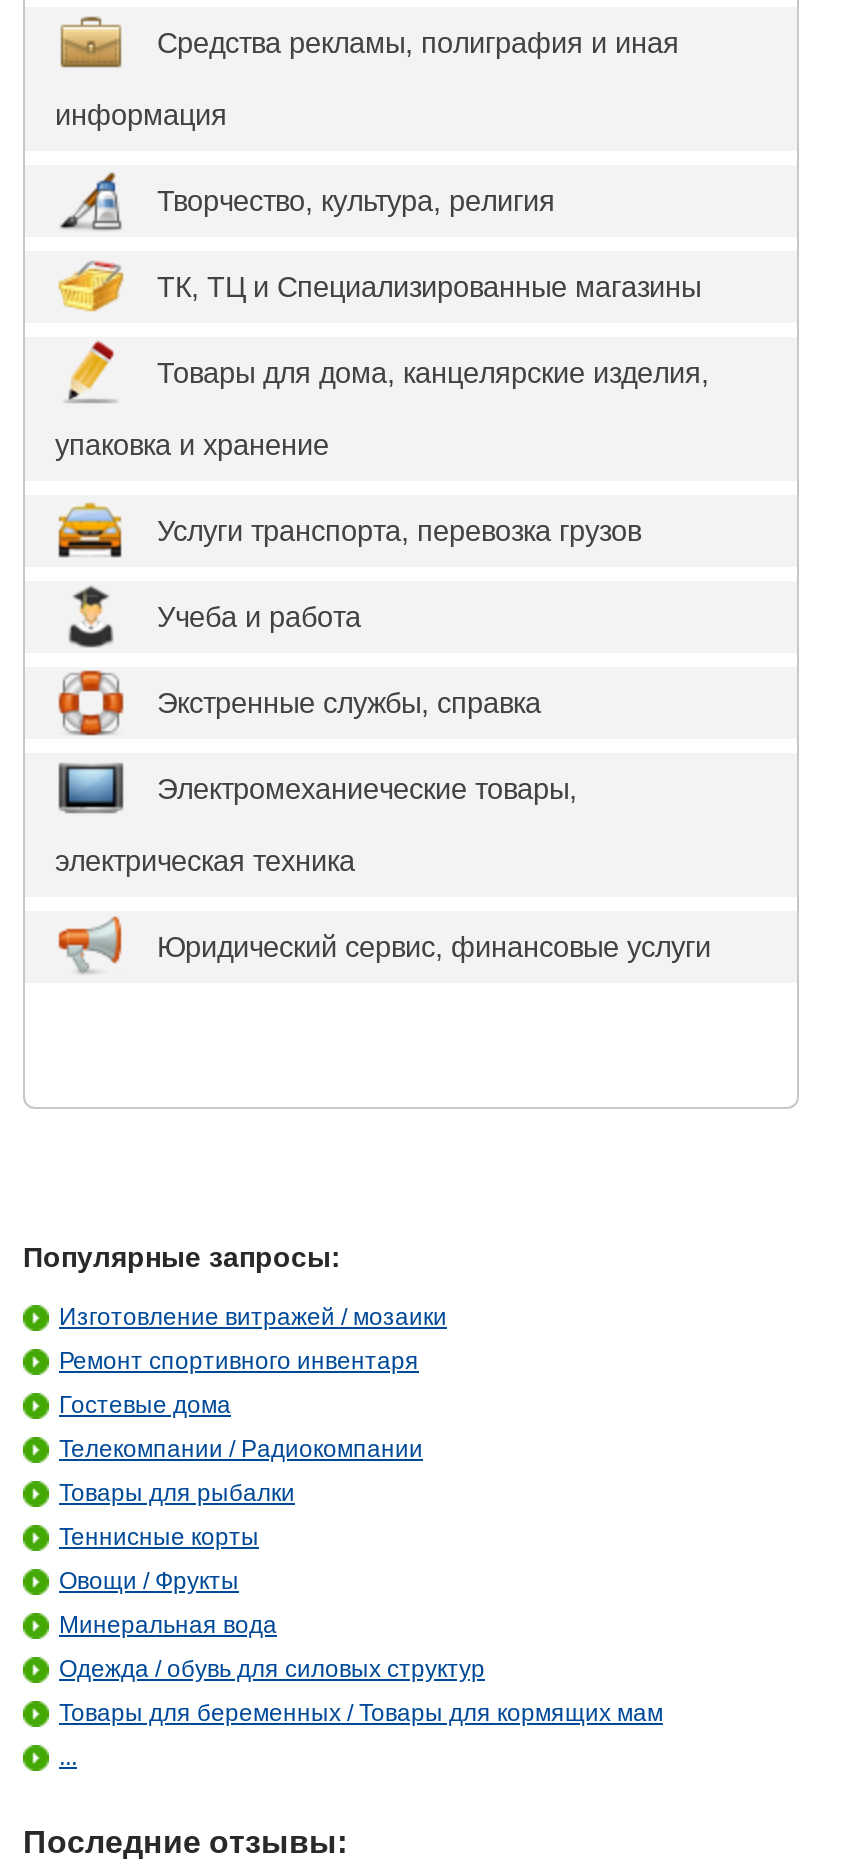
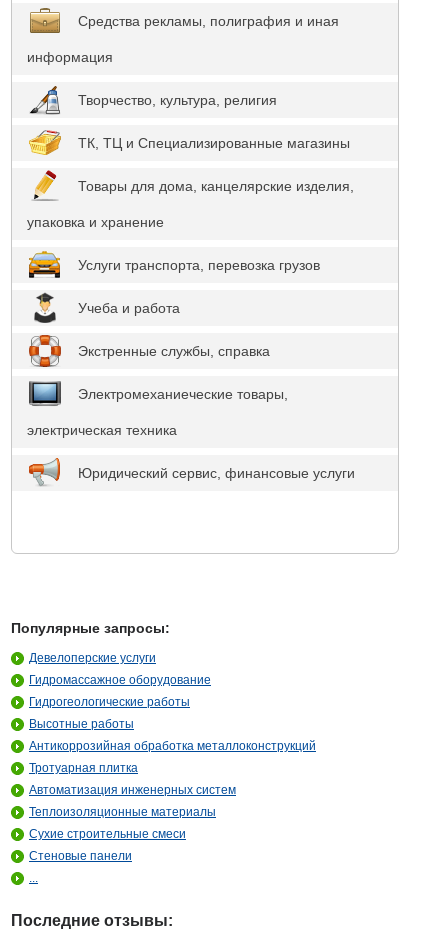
[59,1303,447,1331] Изготовление витражей / мозаики -> [29,651,156,665] Девелоперские услуги
[59,1347,419,1375] Ремонт спортивного инвентаря -> [29,673,211,687] Гидромассажное оборудование
[59,1391,231,1419] Гостевые дома -> [29,695,190,709] Гидрогеологические работы
[59,1435,423,1463] Телекомпании / Радиокомпании -> [29,717,134,731] Высотные работы
[59,1479,295,1507] Товары для рыбалки -> [29,739,316,753] Антикоррозийная обработка металлоконструкций
[59,1523,259,1551] Теннисные корты -> [29,761,138,775] Тротуарная плитка
[59,1567,239,1595] Овощи / Фрукты -> [29,783,236,797] Автоматизация инженерных систем
[59,1611,277,1639] Минеральная вода -> [29,805,216,819] Теплоизоляционные материалы
[59,1655,485,1683] Одежда / обувь для силовых структур -> [29,827,186,841] Сухие строительные смеси
[59,1699,663,1727] Товары для беременных / Товары для кормящих мам -> [29,849,132,863] Стеновые панели

